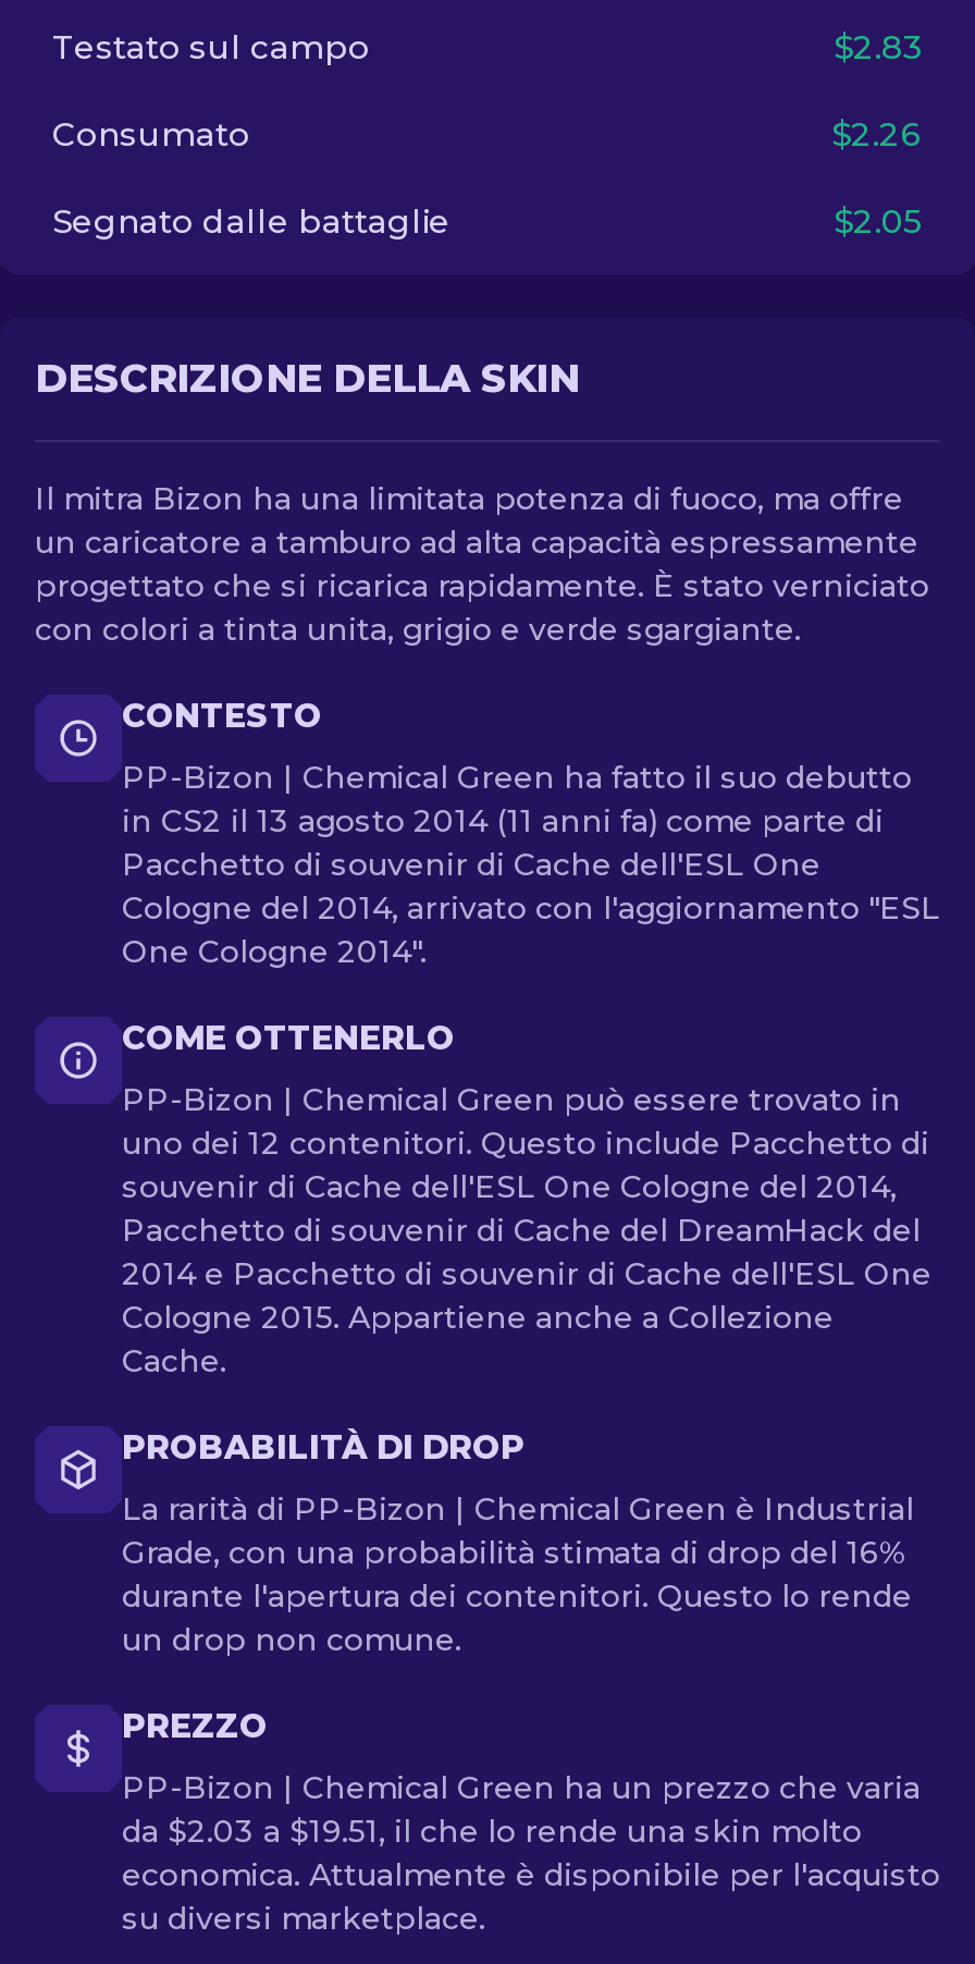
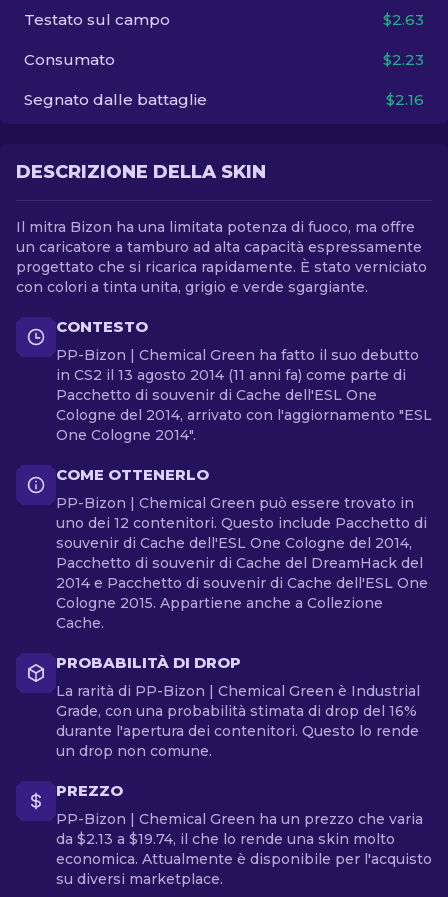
[834,26,923,67] $2.83 -> [383,10,424,29] $2.63
[831,113,923,155] $2.26 -> [383,50,424,69] $2.23
[834,200,923,242] $2.05 -> [386,90,424,109] $2.16
[122,1812,862,1851] da $2.03 a $19.51, il che lo rende una skin molto -> [56,830,395,848] da $2.13 a $19.74, il che lo rende una skin molto

